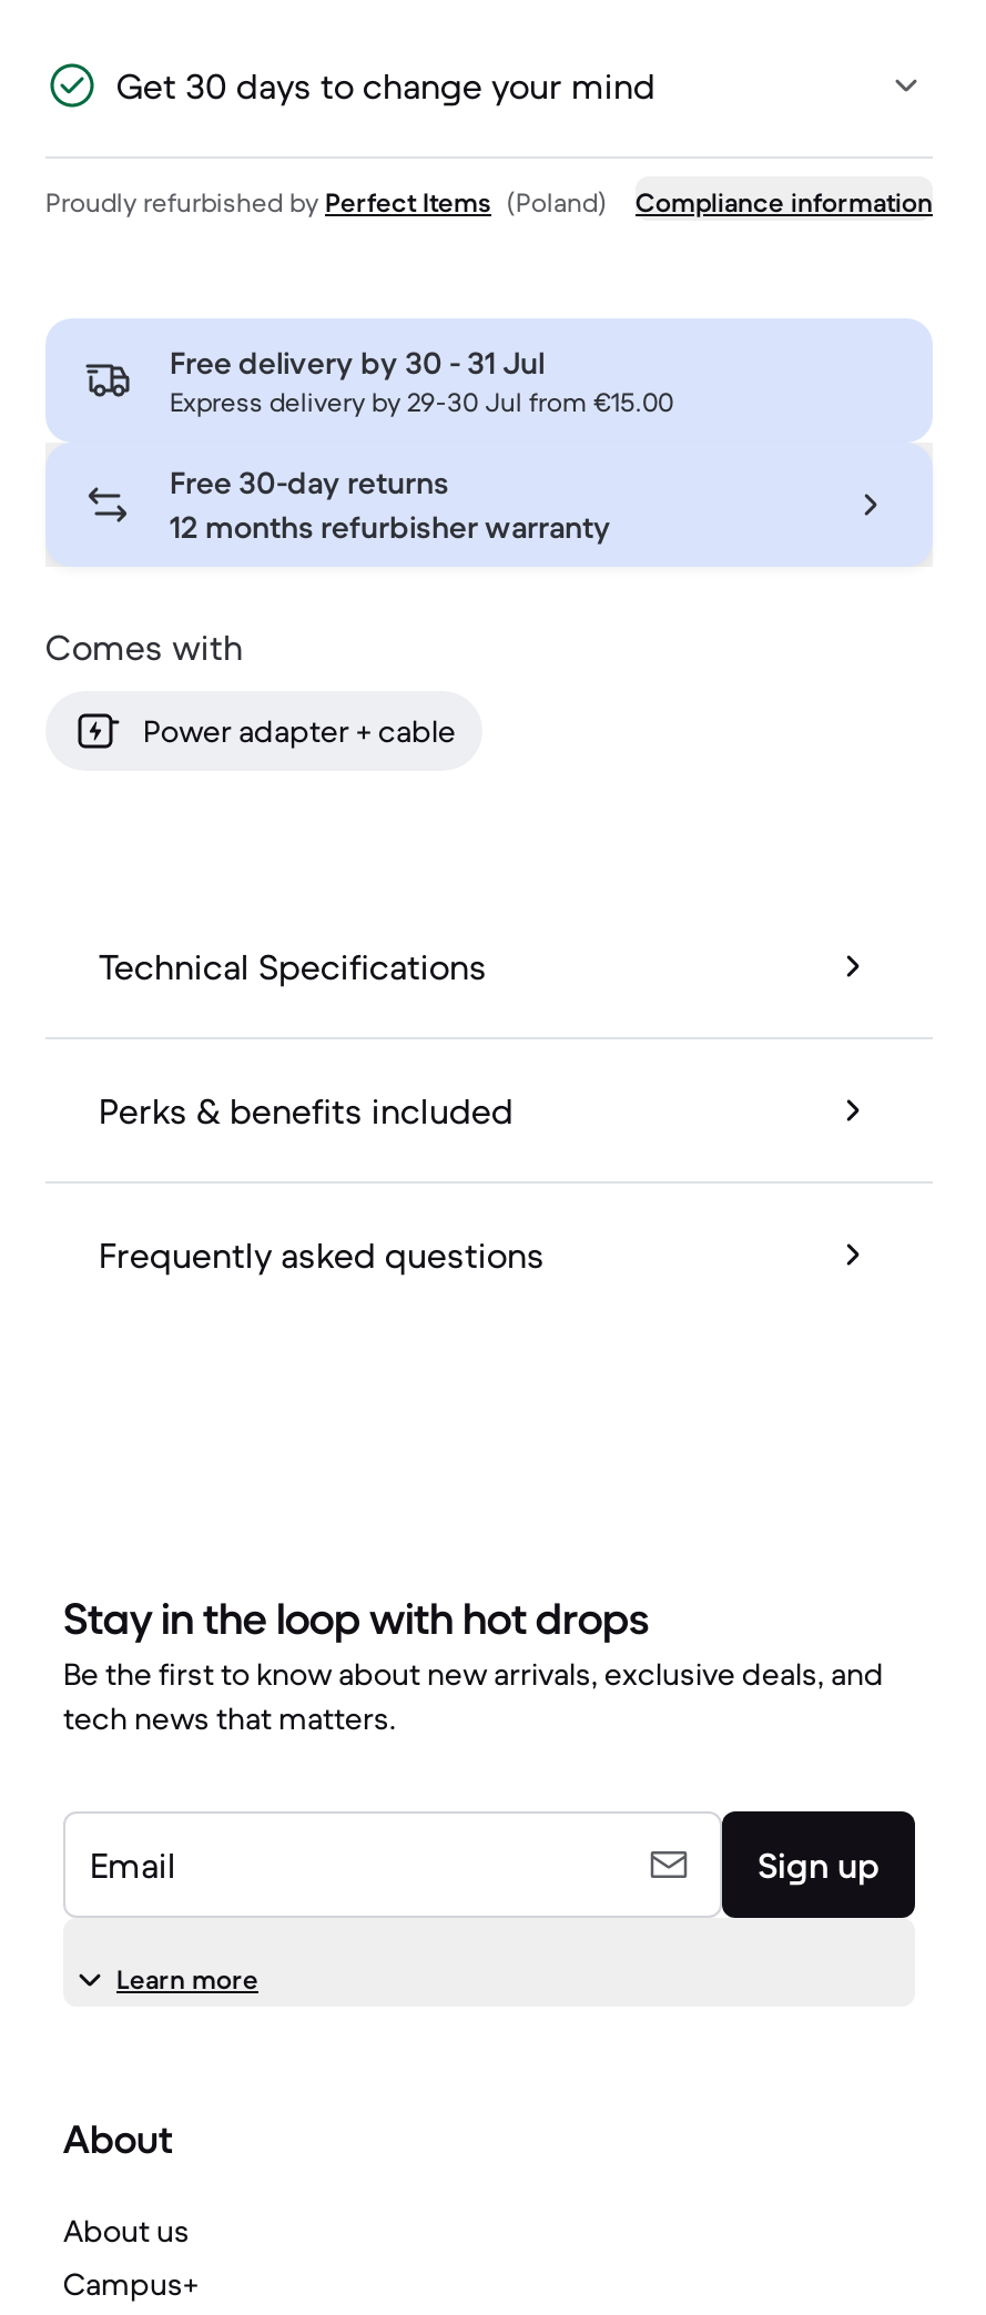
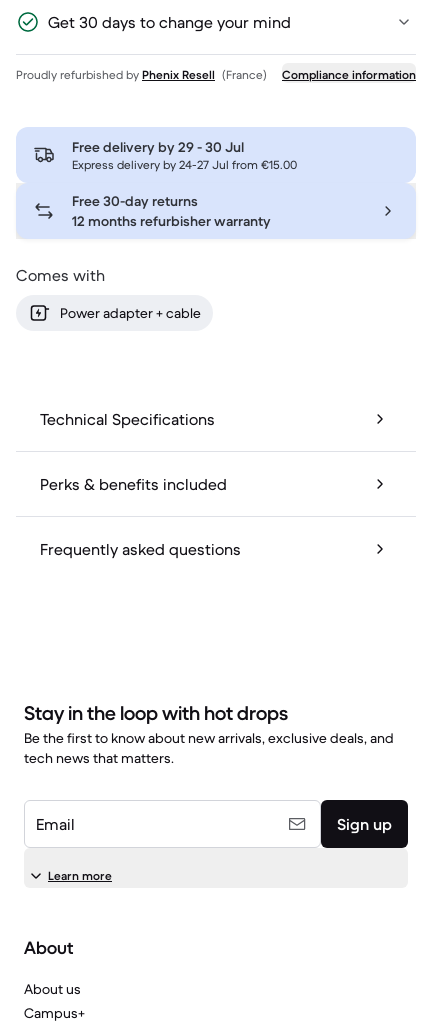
[45,186,607,219] Proudly refurbished by Perfect Items (Poland) -> [16,67,267,82] Proudly refurbished by Phenix Resell (France)
[170,343,545,383] Free delivery by 30 - 31 Jul -> [72,138,244,156] Free delivery by 29 - 30 Jul
[170,385,673,419] Express delivery by 29-30 Jul from €15.00 -> [72,157,297,172] Express delivery by 24-27 Jul from €15.00

